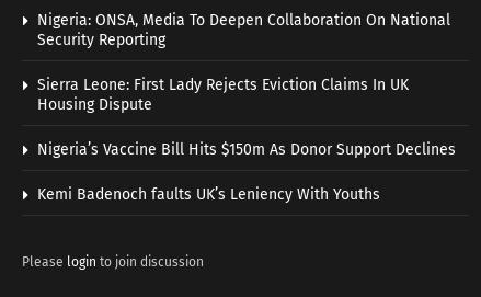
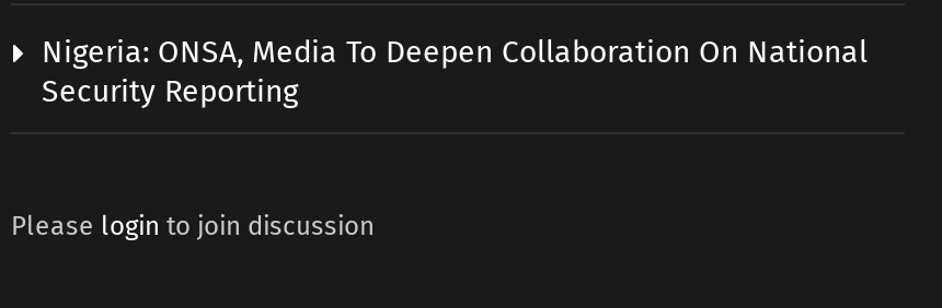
[37,75,456,204] Sierra Leone: First Lady Rejects Eviction Claims In UK | Housing Dispute | Nigeria’s Vaccine Bill Hits $150m As Donor Support Declines | Kemi Badenoch faults UK’s Leniency With Youths -> none

